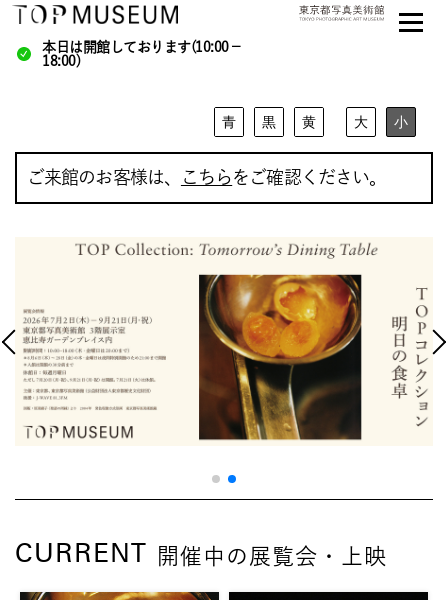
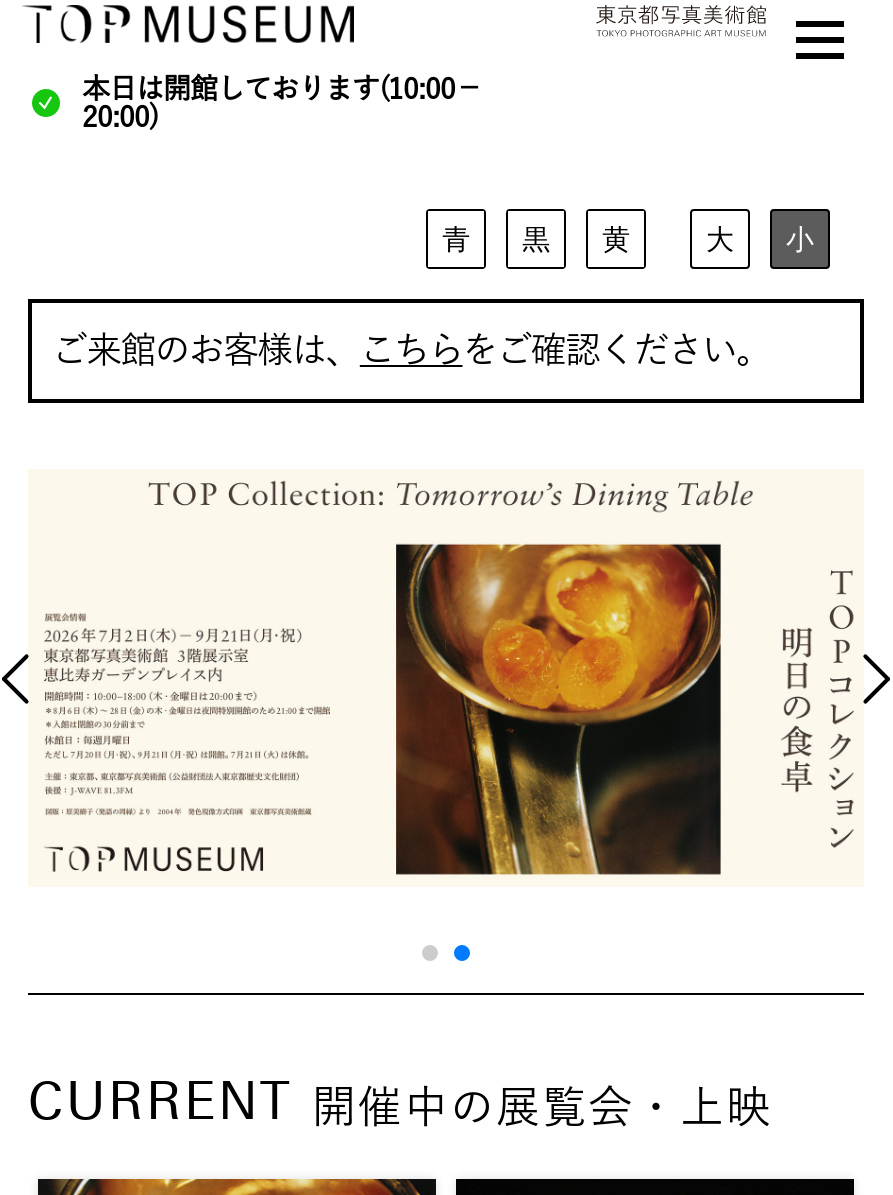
[42,54,80,68] 18:00) -> [82,102,158,130] 20:00)

